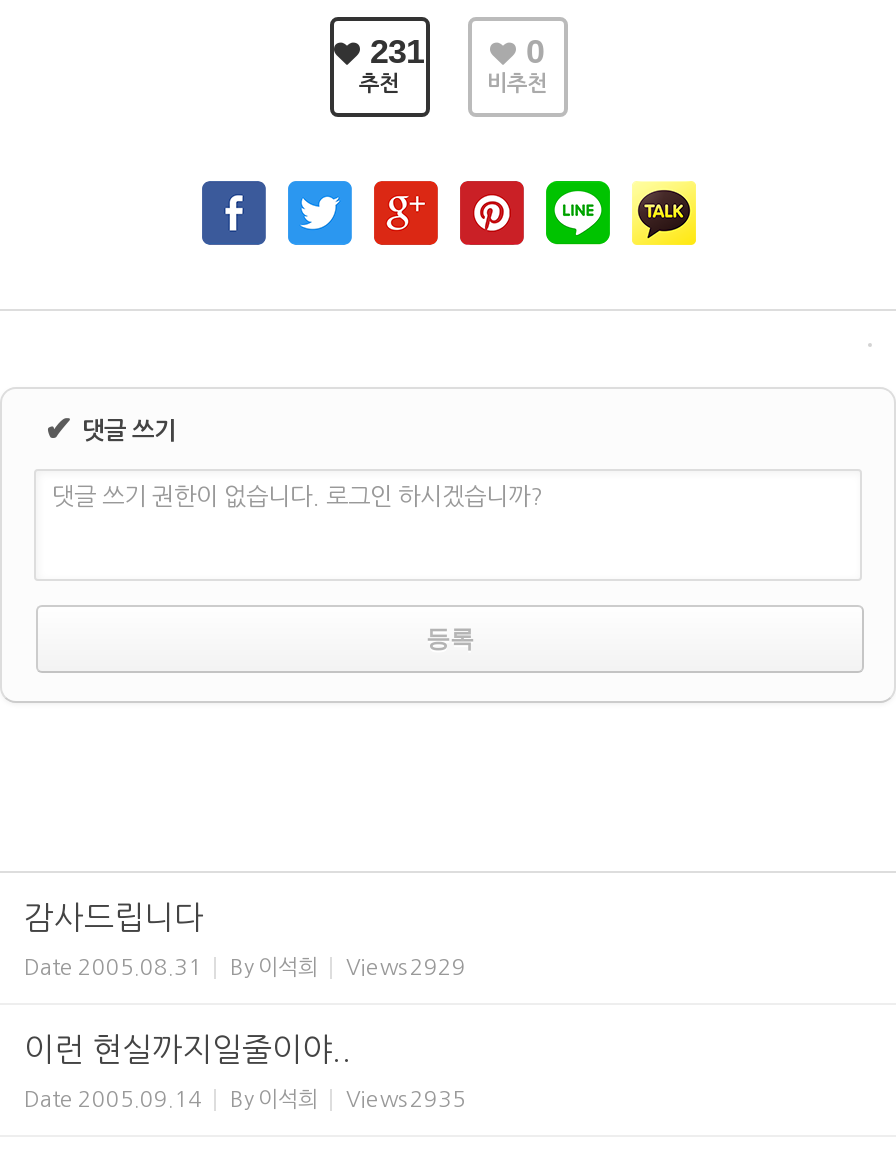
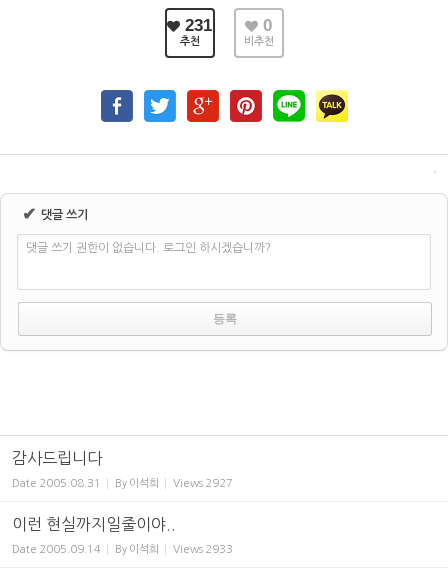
[24,957,466,979] Date 2005.08.31 By 이석희 Views 2929 -> [12,478,233,489] Date 2005.08.31 By 이석희 Views 2927
[24,1089,466,1111] Date 2005.09.14 By 이석희 Views 2935 -> [12,544,233,555] Date 2005.09.14 By 이석희 Views 2933

